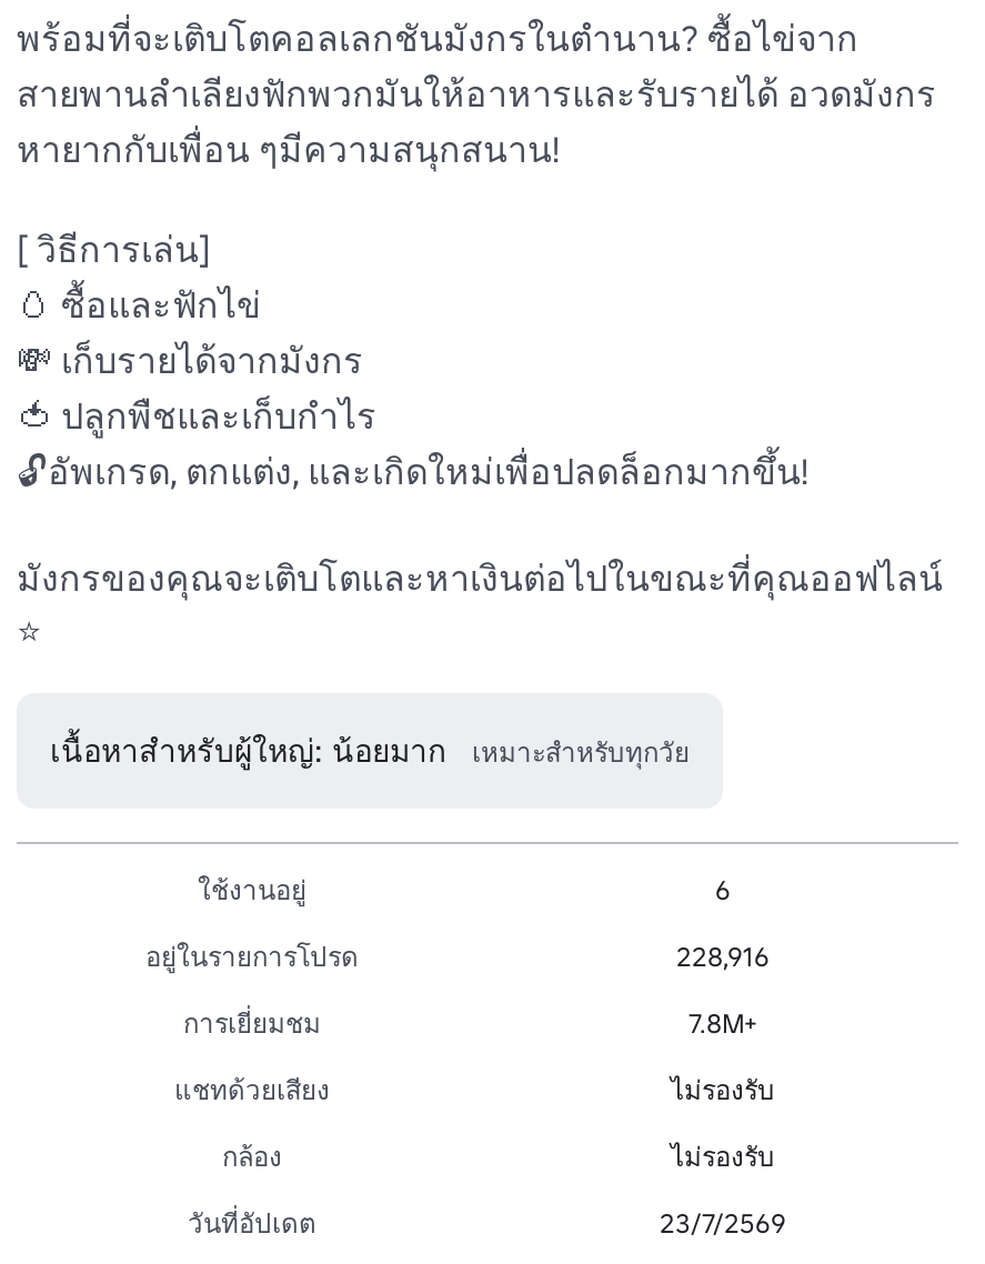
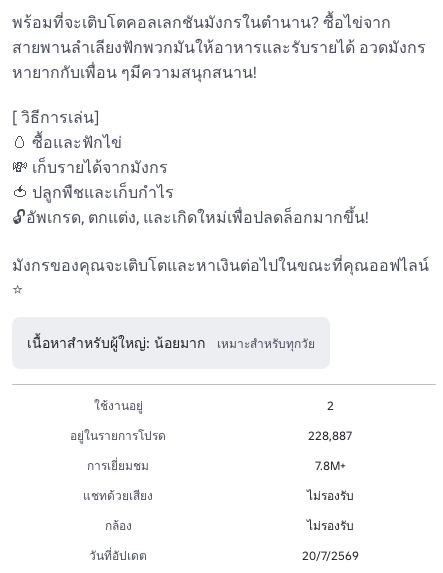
[715,872,731,905] 6 -> [326,397,333,412] 2
[676,939,770,972] 228,916 -> [308,427,352,442] 228,887
[660,1205,786,1238] 23/7/2569 -> [301,547,358,562] 20/7/2569

